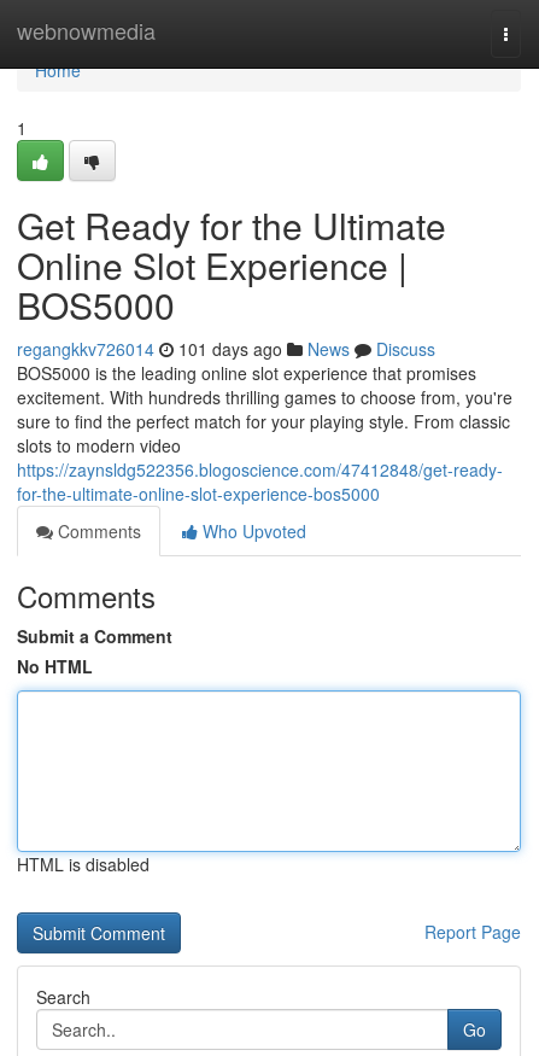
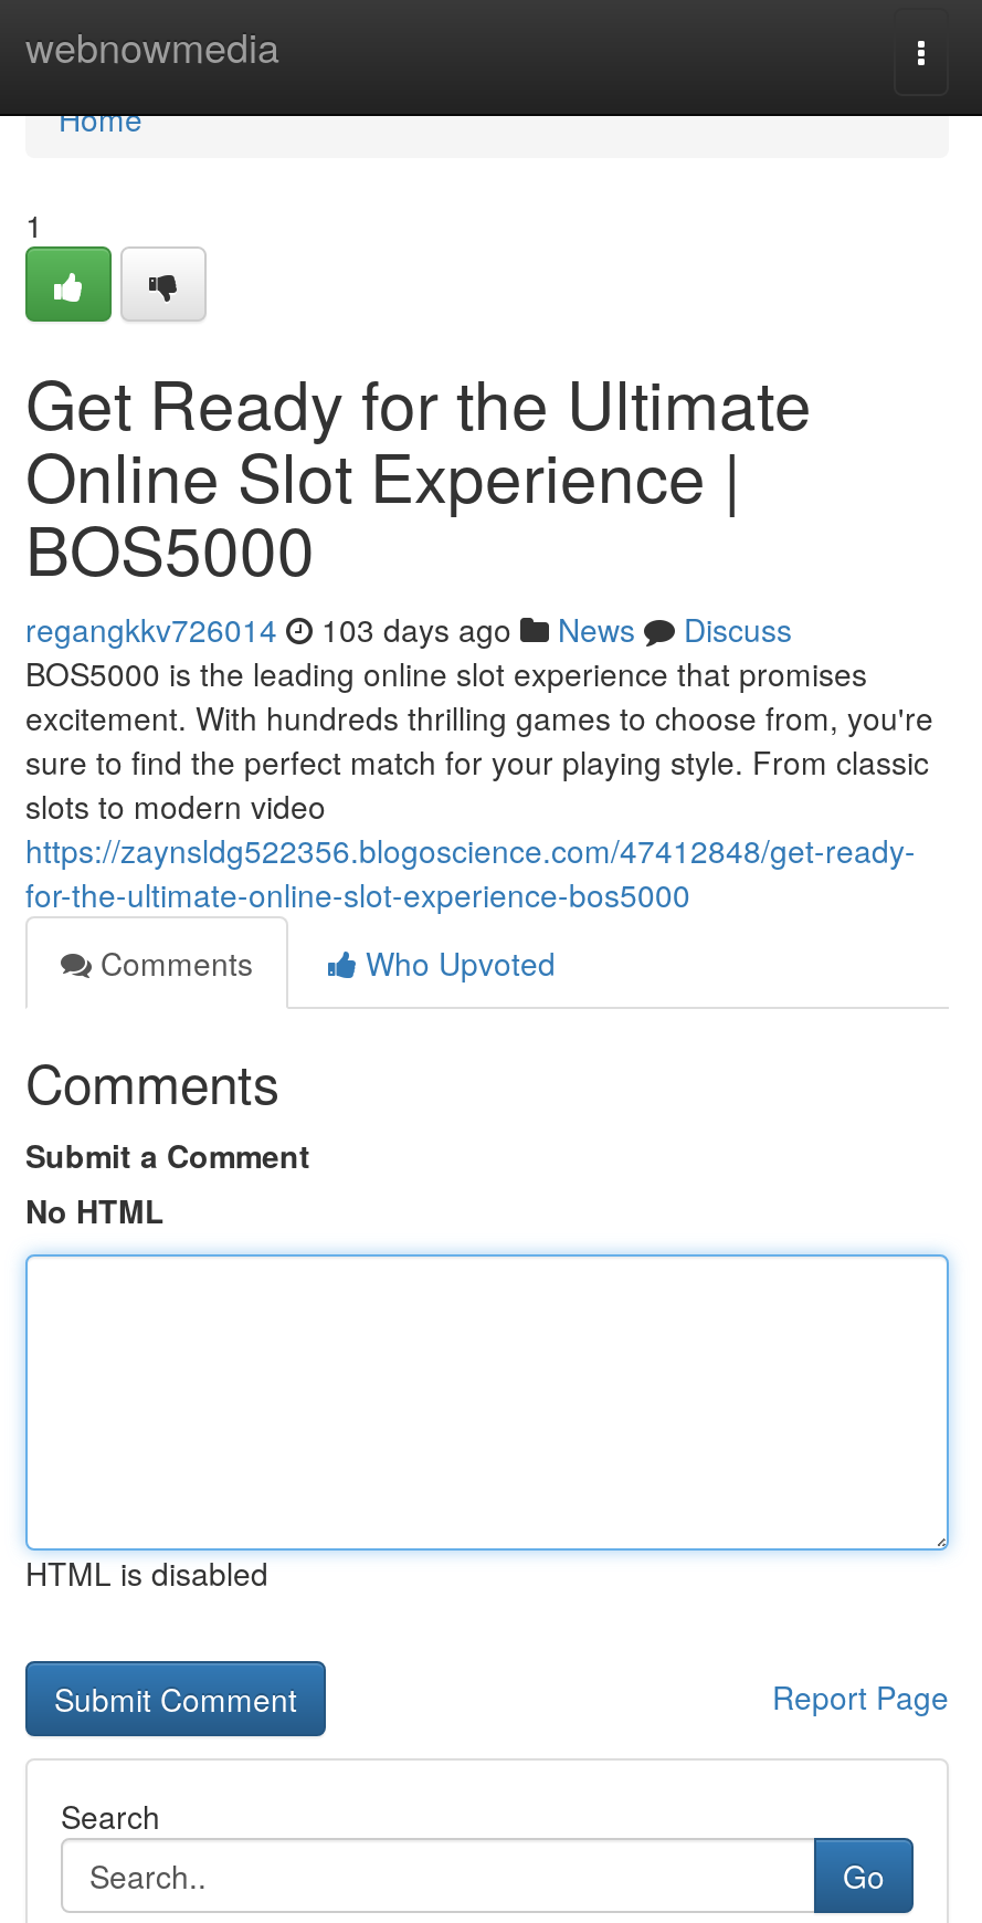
[17,337,435,361] regangkkv726014 101 days ago News Discuss -> [25,607,792,651] regangkkv726014 103 days ago News Discuss

